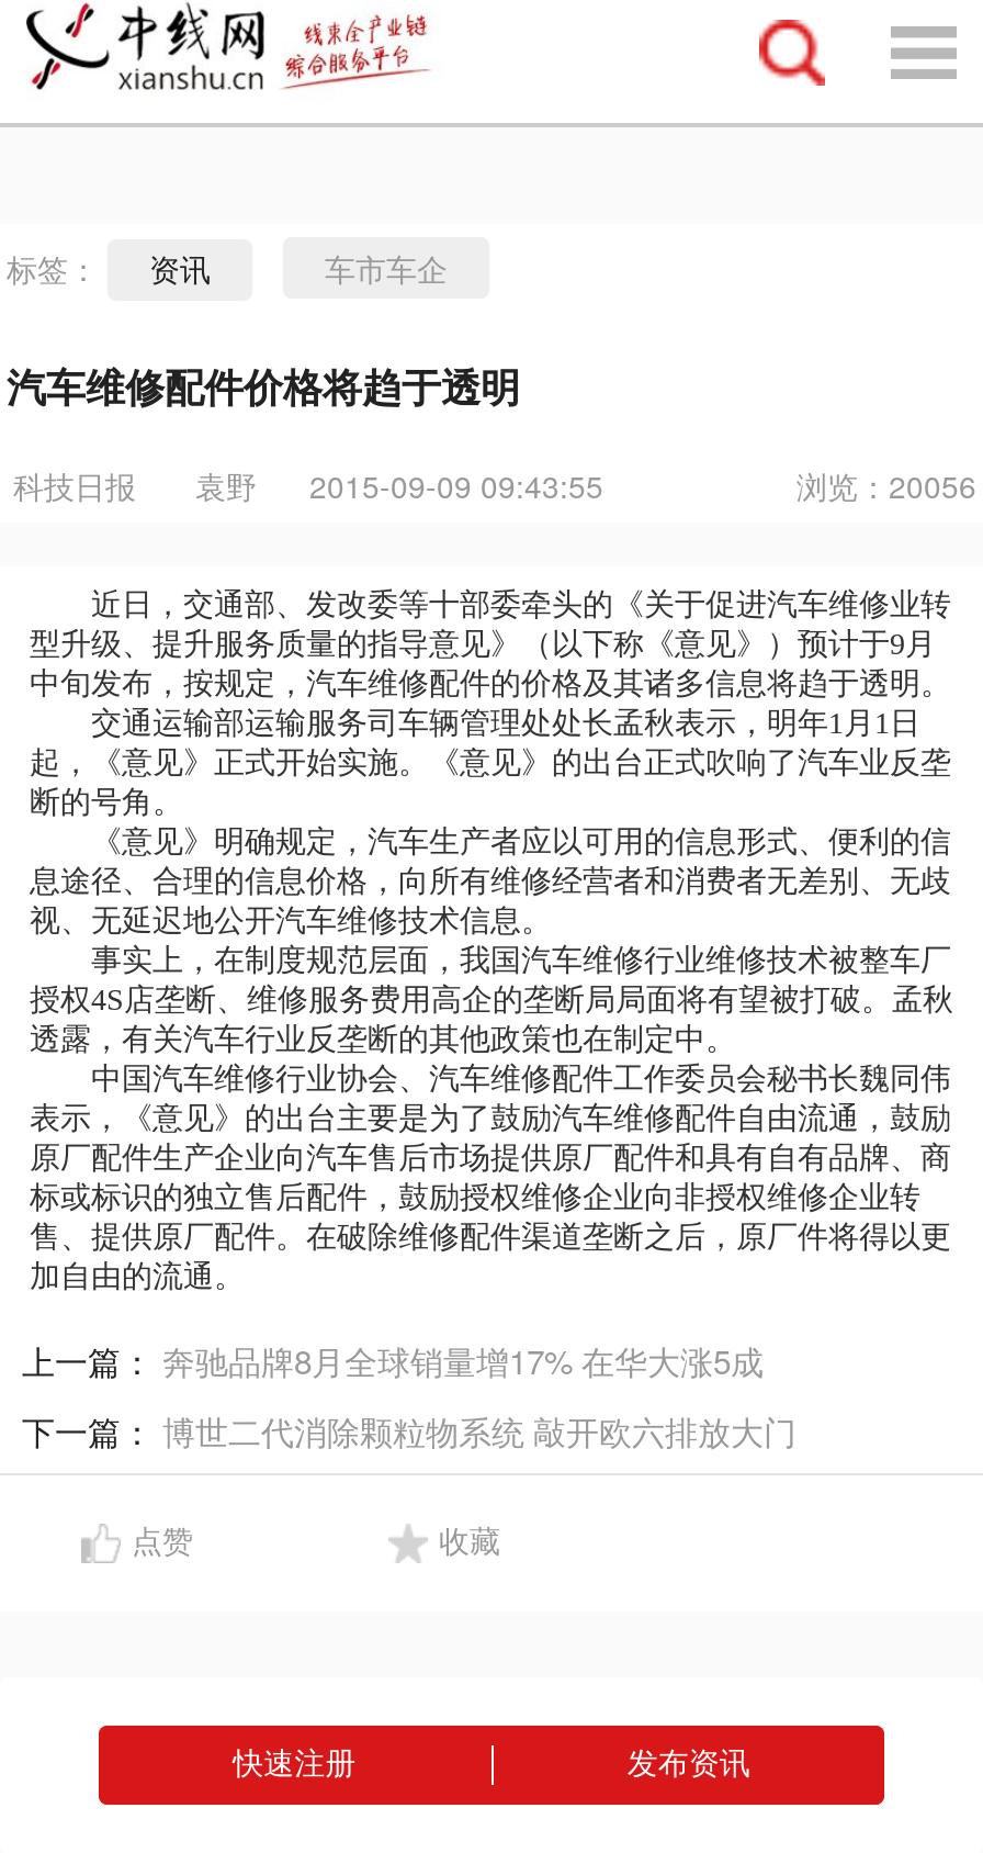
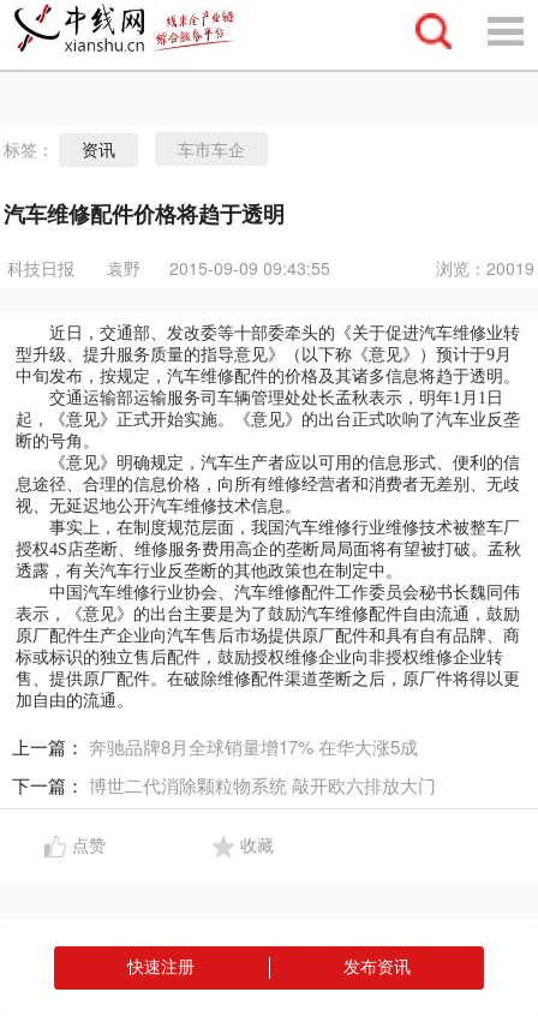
[796,463,976,507] 浏览：20056 -> [436,255,534,279] 浏览：20019

